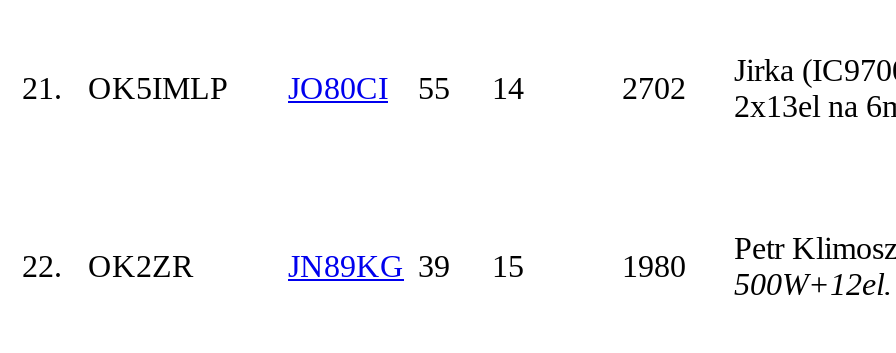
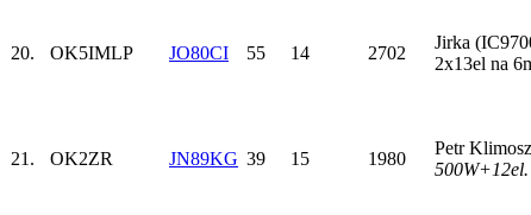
[22,70,524,104] 21. OK5IMLP JO80CI 55 14 -> [11,42,310,63] 20. OK5IMLP JO80CI 55 14
[22,248,194,282] 22. OK2ZR -> [11,148,113,168] 21. OK2ZR

